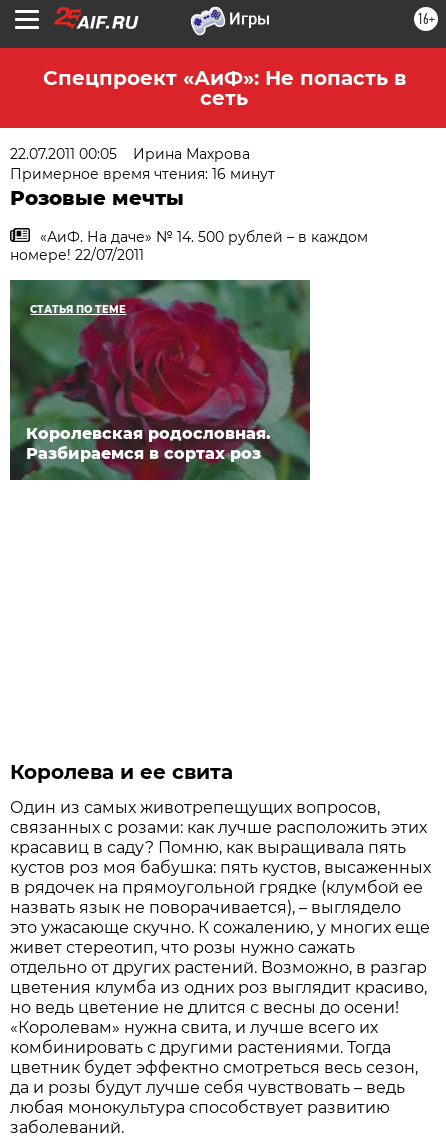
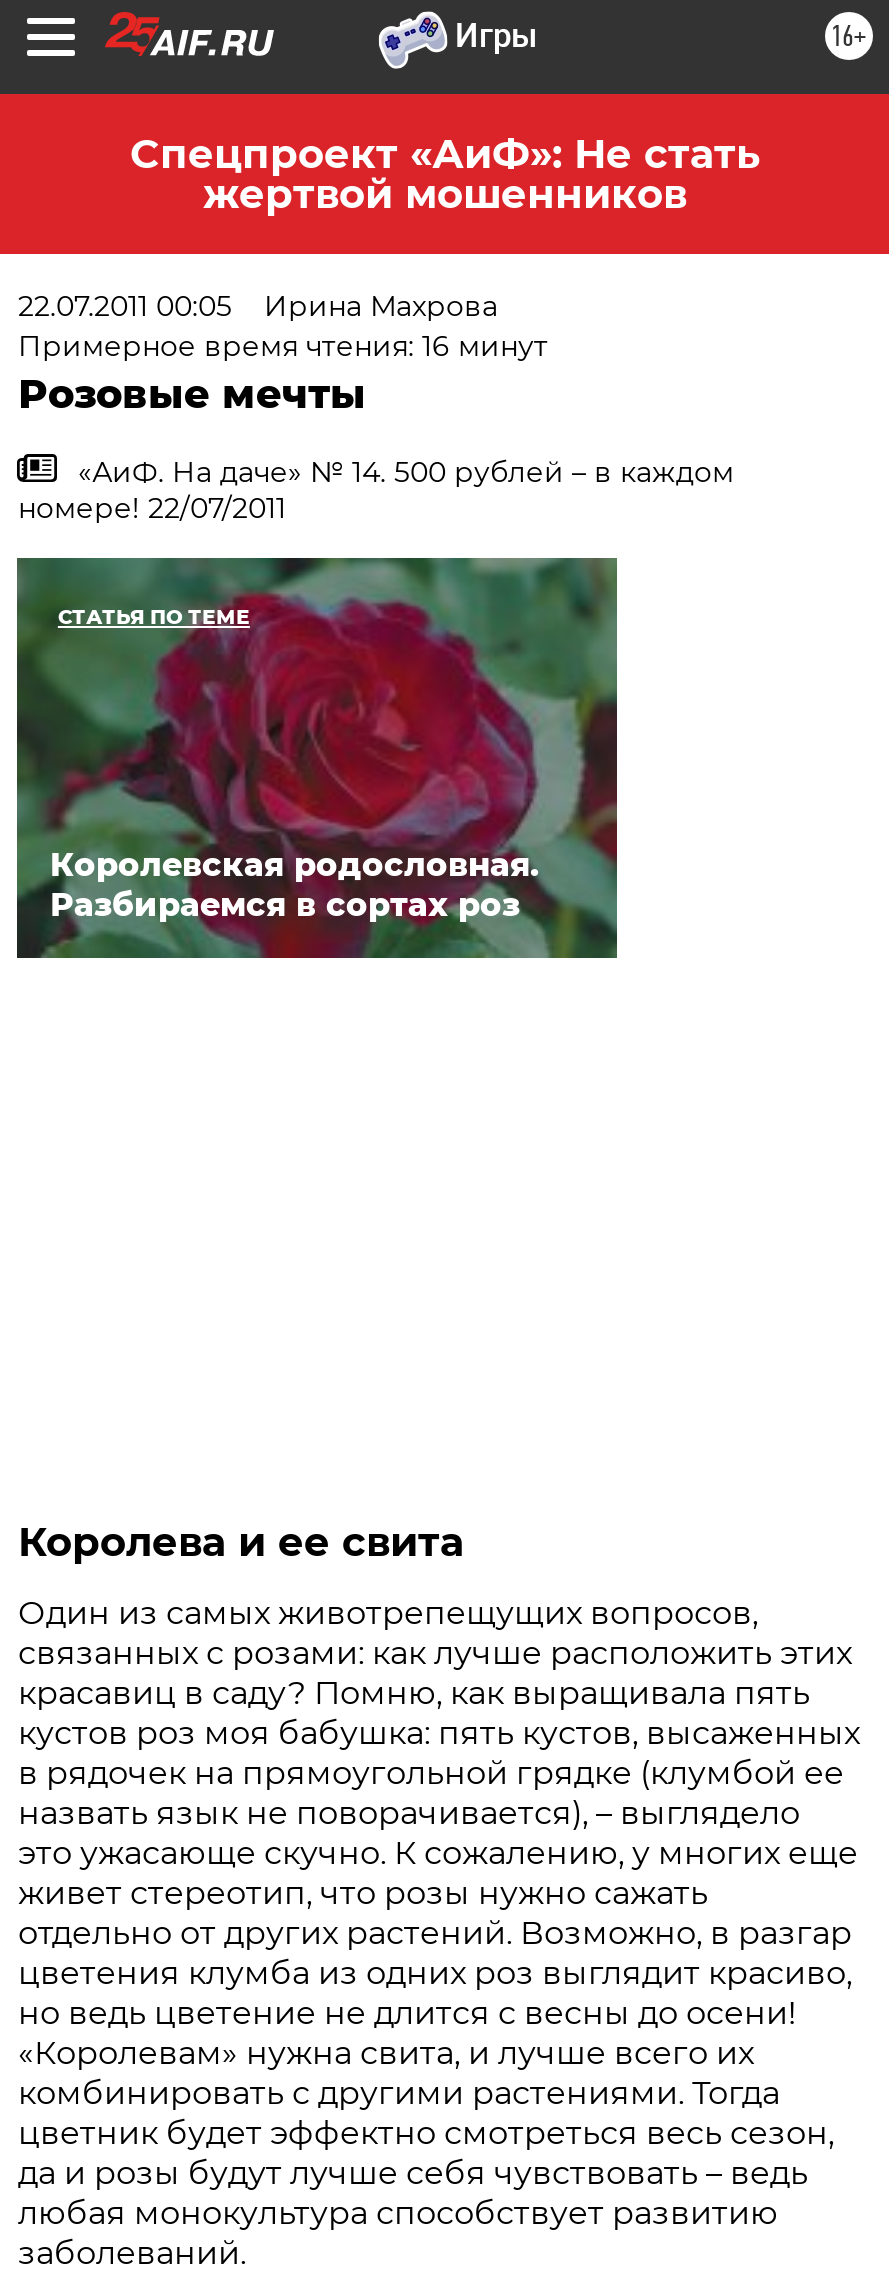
[42,66,405,110] Спецпроект «АиФ»: Не попасть в | сеть -> [130,130,760,218] Спецпроект «АиФ»: Не стать | жертвой мошенников

